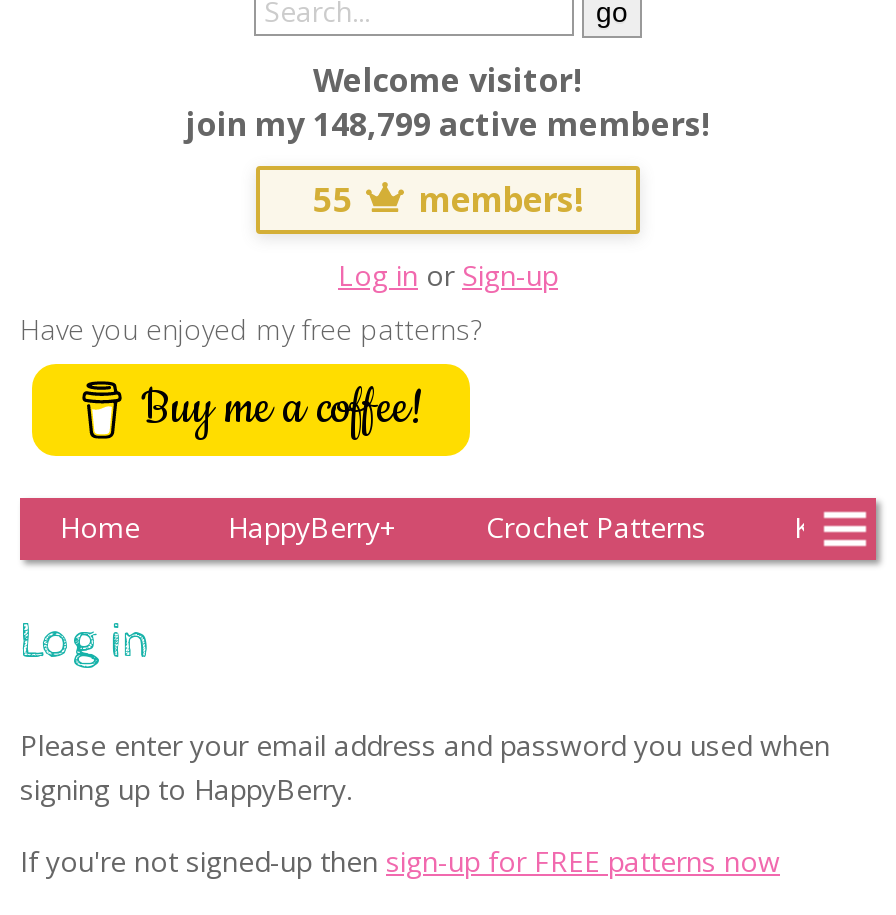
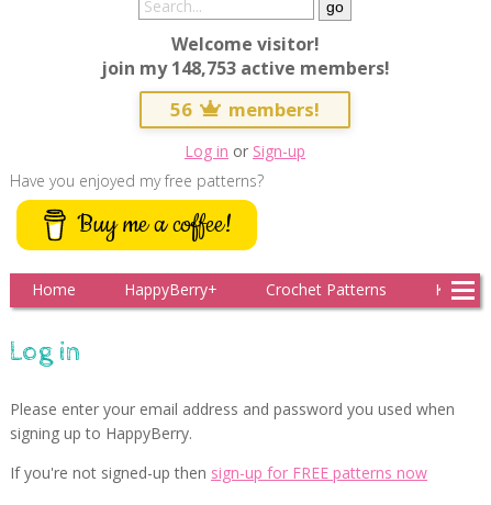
[185,102,711,146] join my 148,799 active members! -> [101,56,389,80] join my 148,753 active members!
[312,176,584,222] 55 members! -> [170,97,320,122] 56 members!

